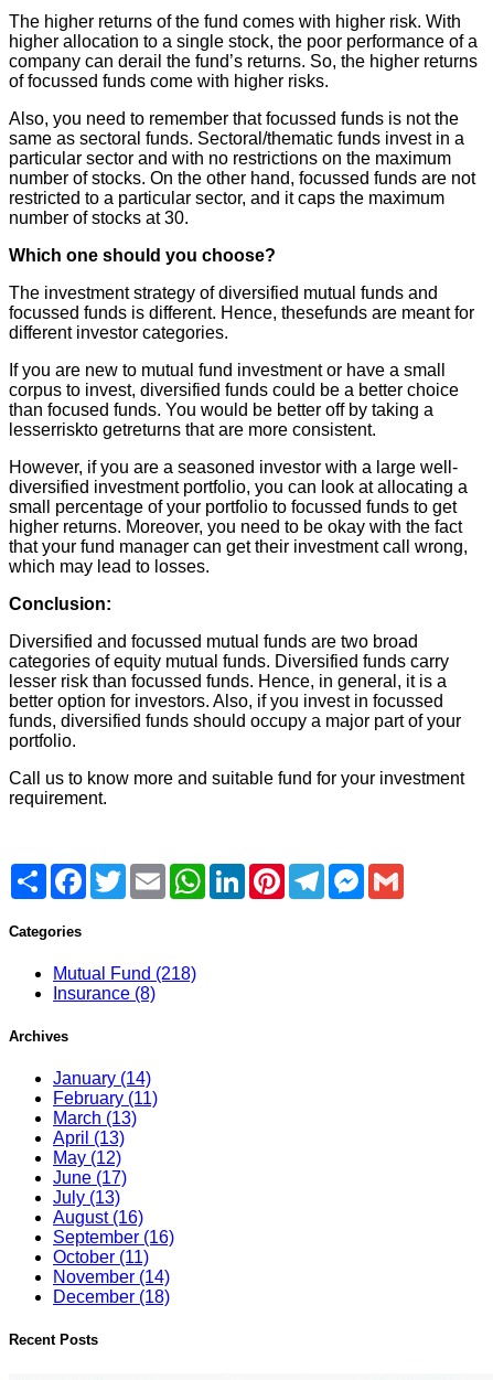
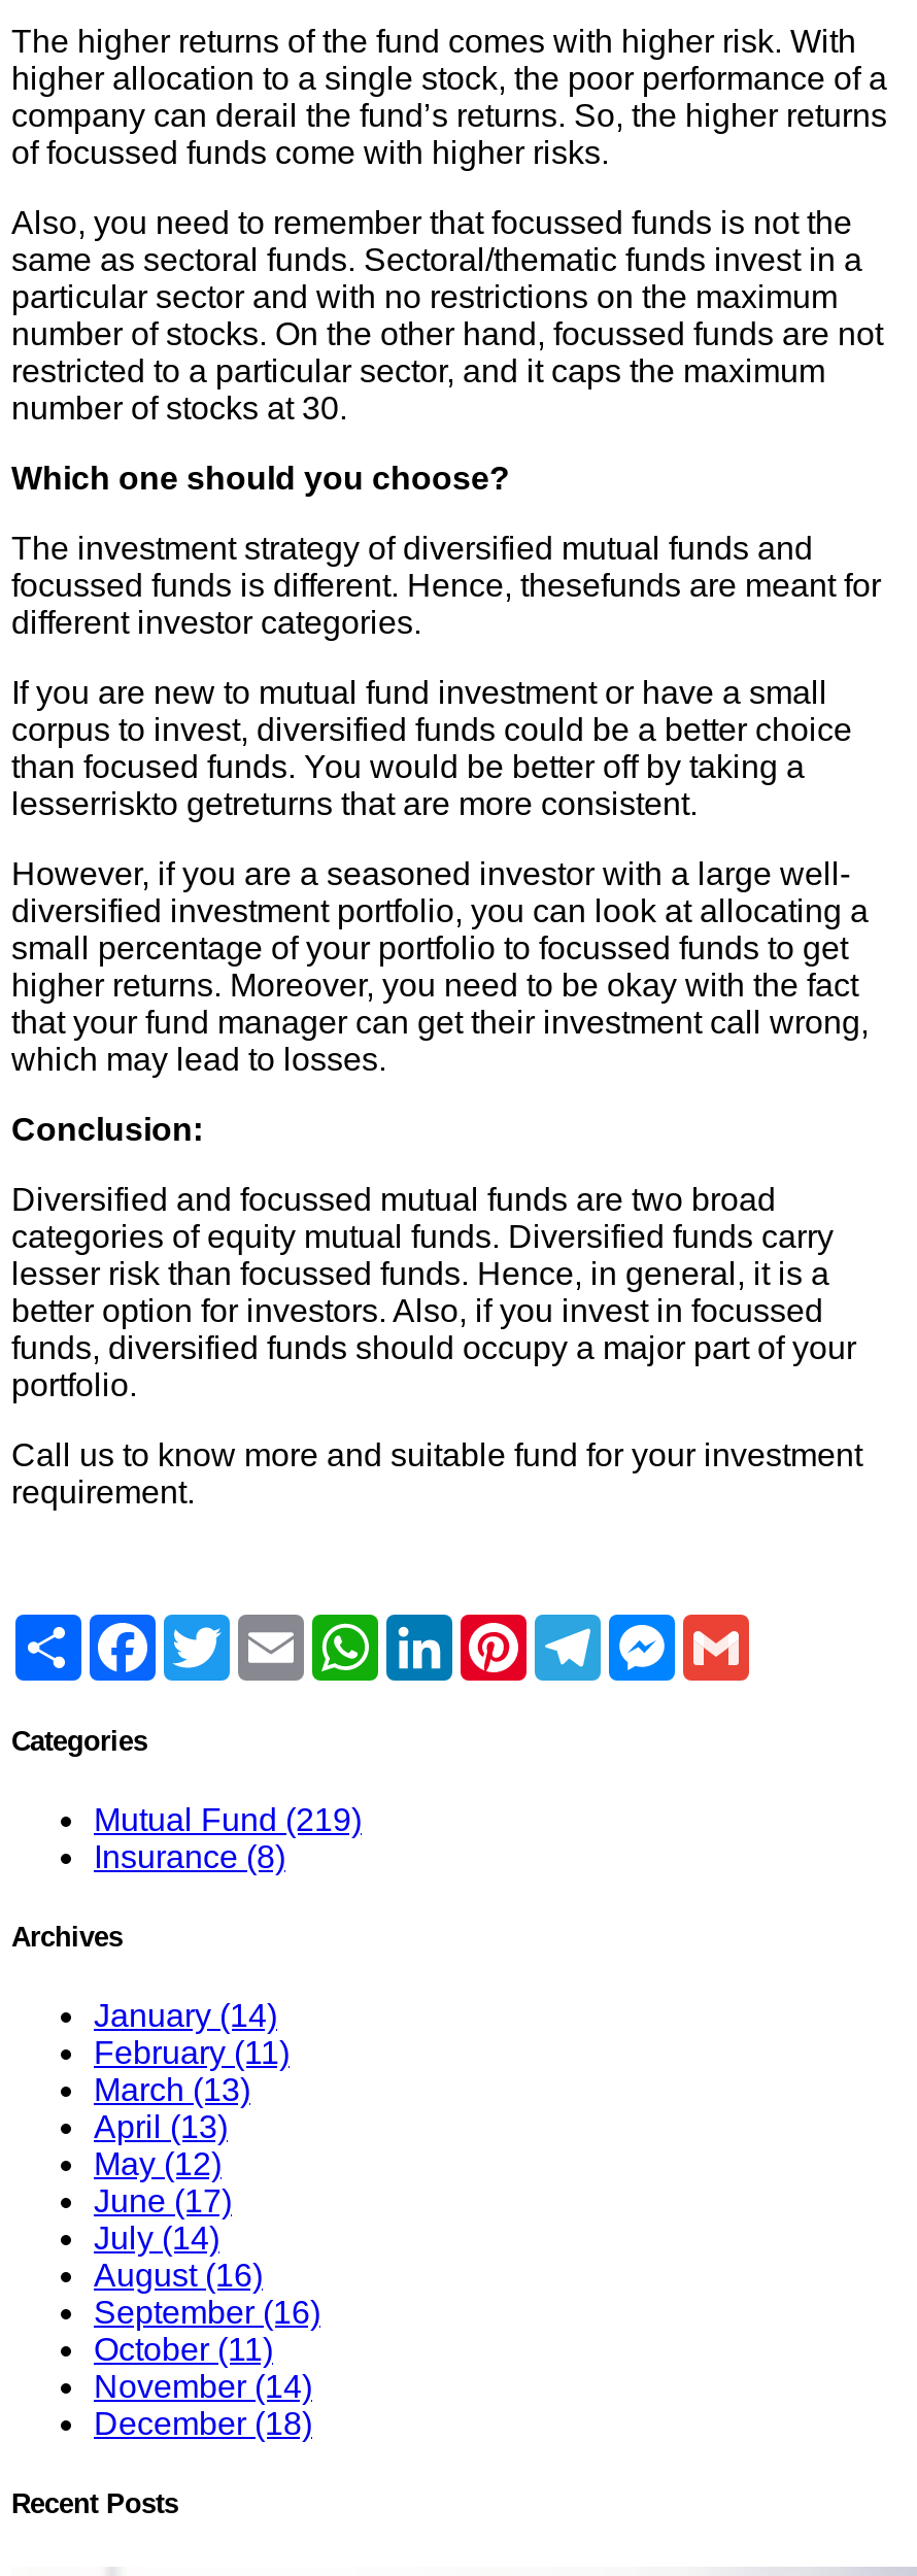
[53,964,196,983] Mutual Fund (218) -> [94,1802,362,1837] Mutual Fund (219)
[53,1188,120,1207] July (13) -> [94,2221,219,2256] July (14)

